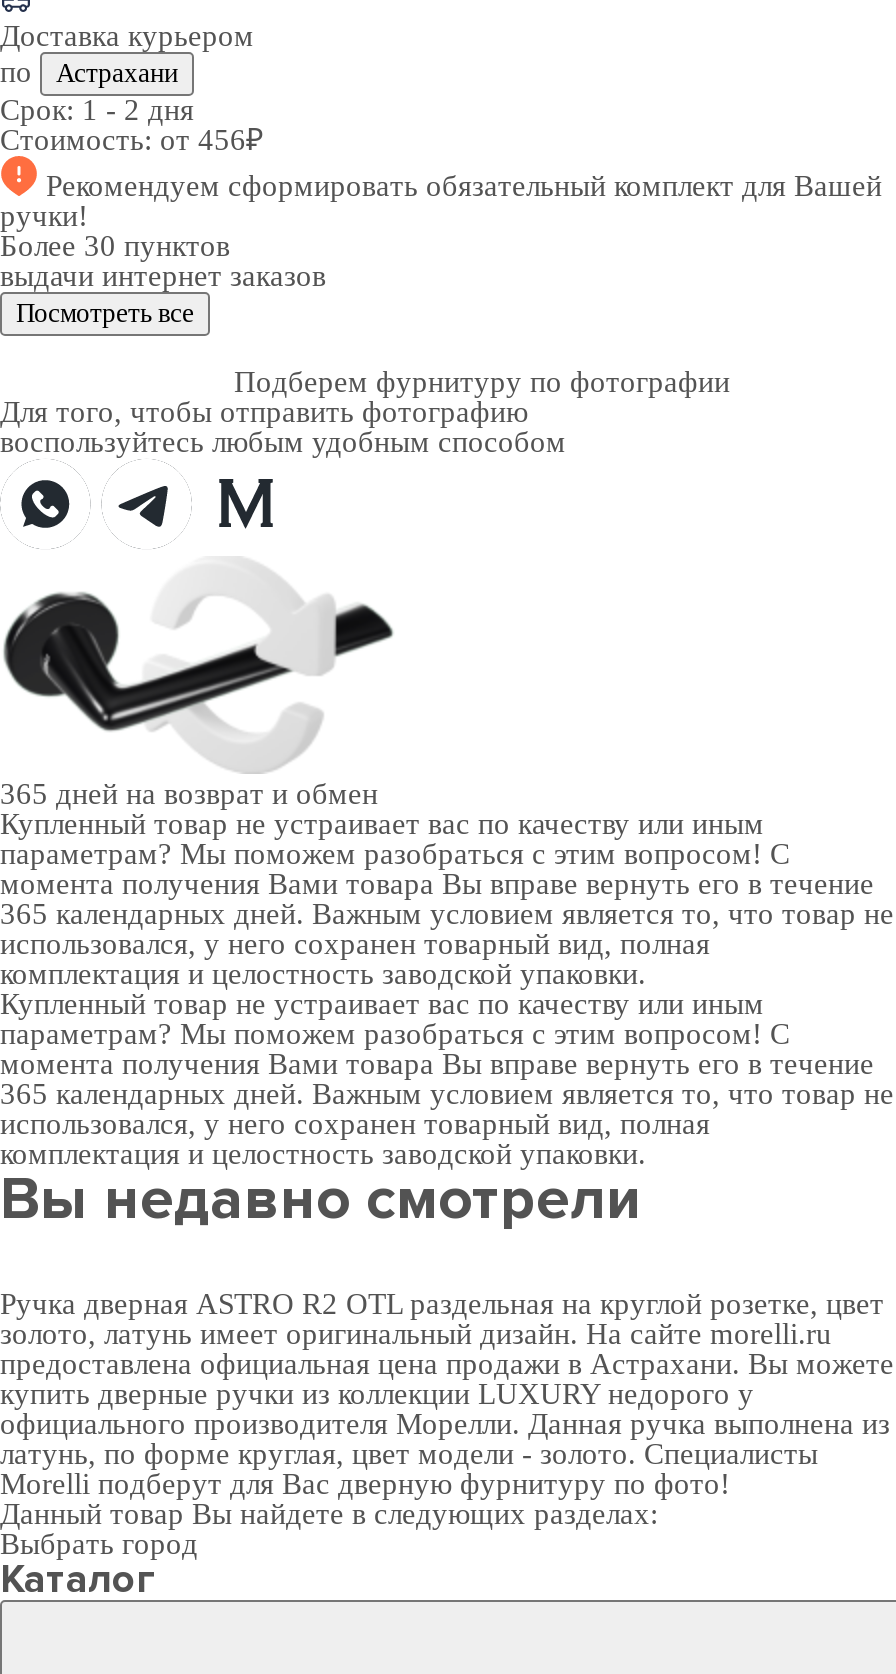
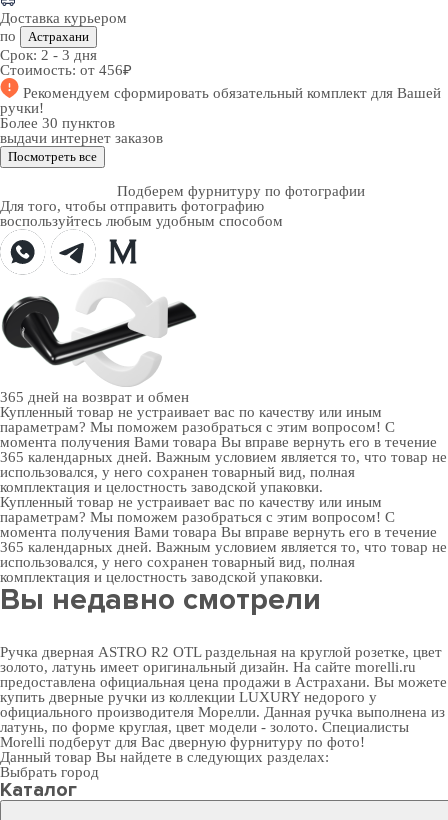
[0,94,194,126] Срок:1 - 2 дня -> [0,47,97,63] Срок:2 - 3 дня

